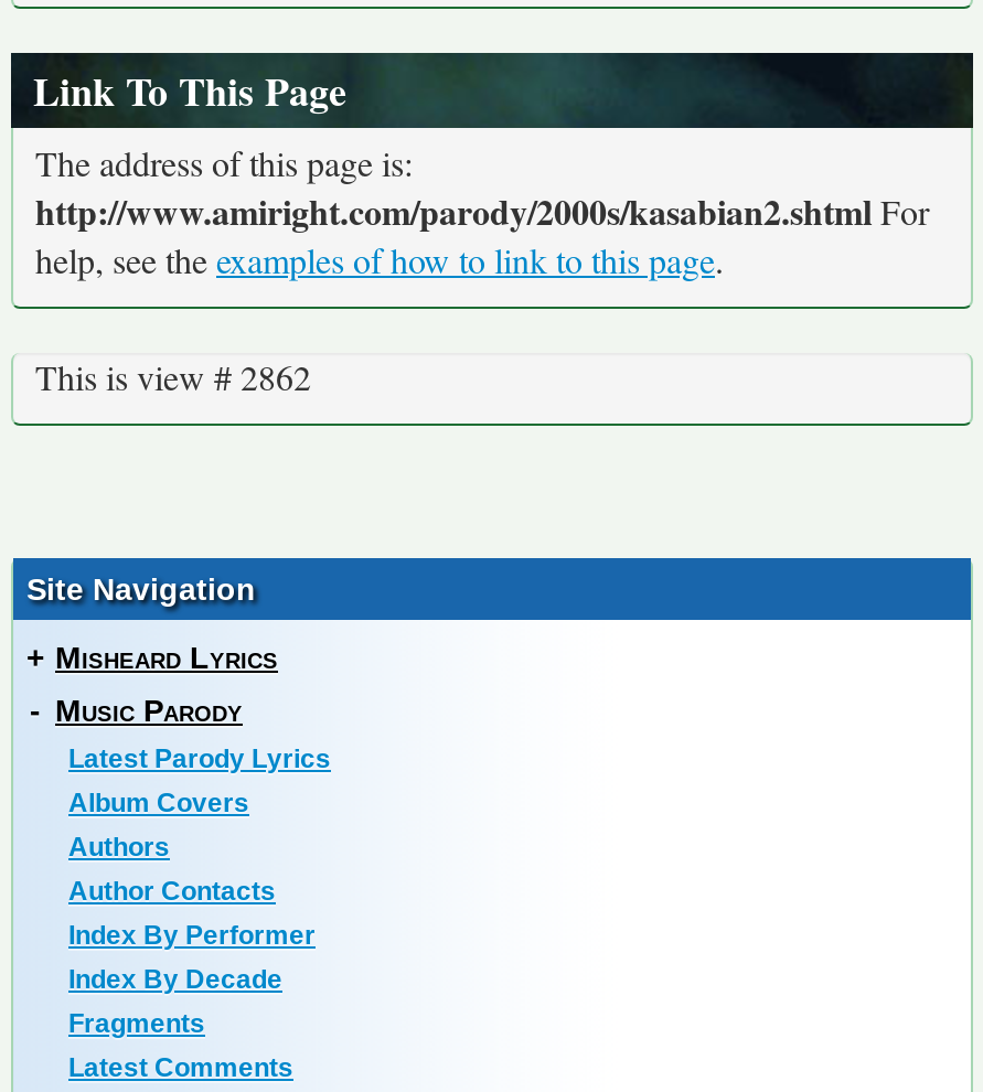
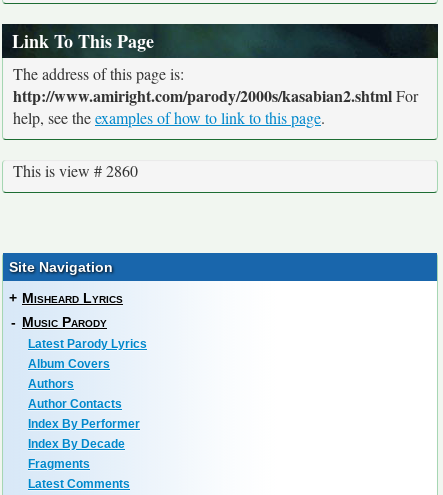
[35,354,311,400] This is view # 2862 -> [13,160,138,181] This is view # 2860

